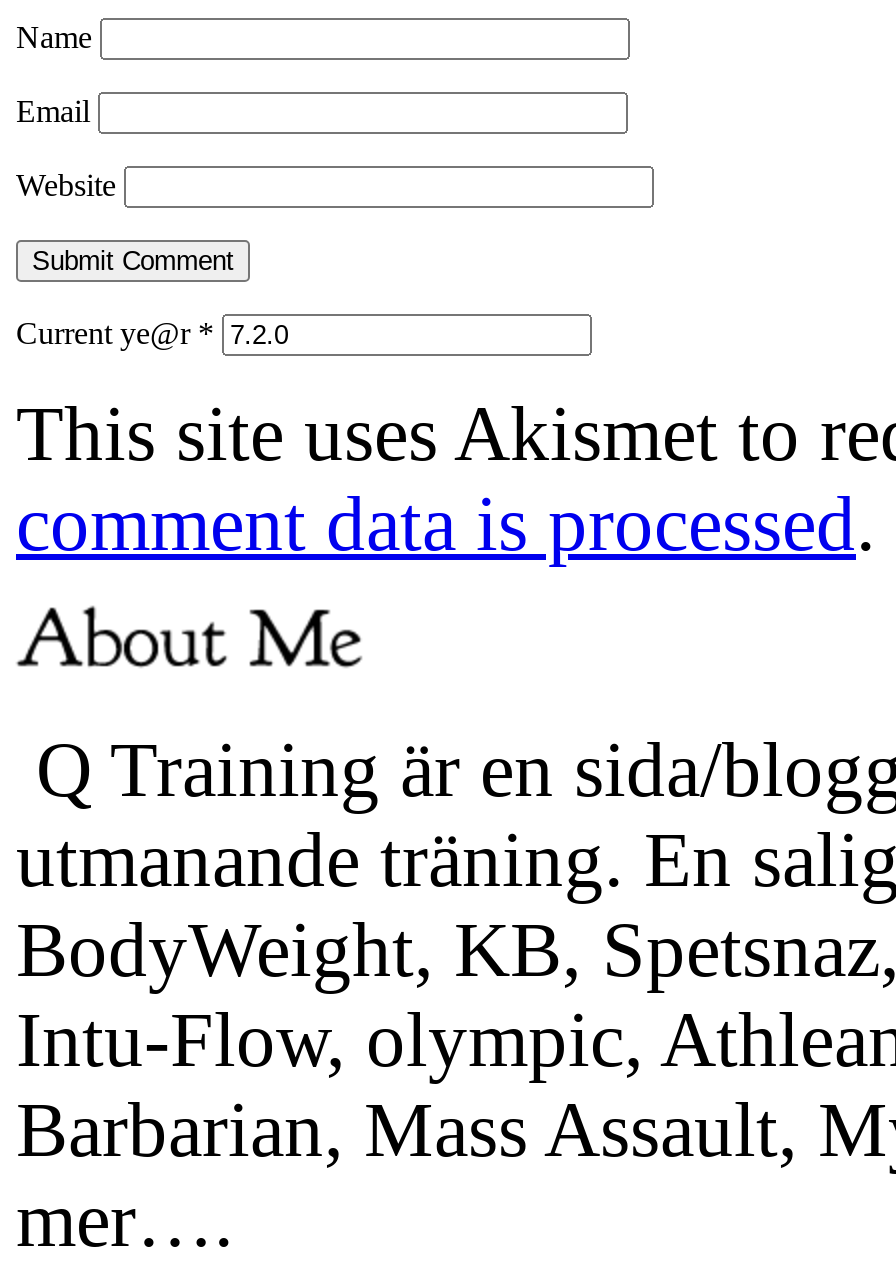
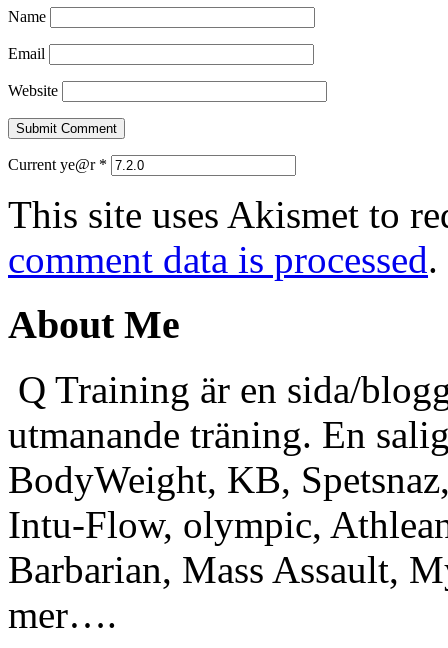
none -> [8,302,180,347] About Me

